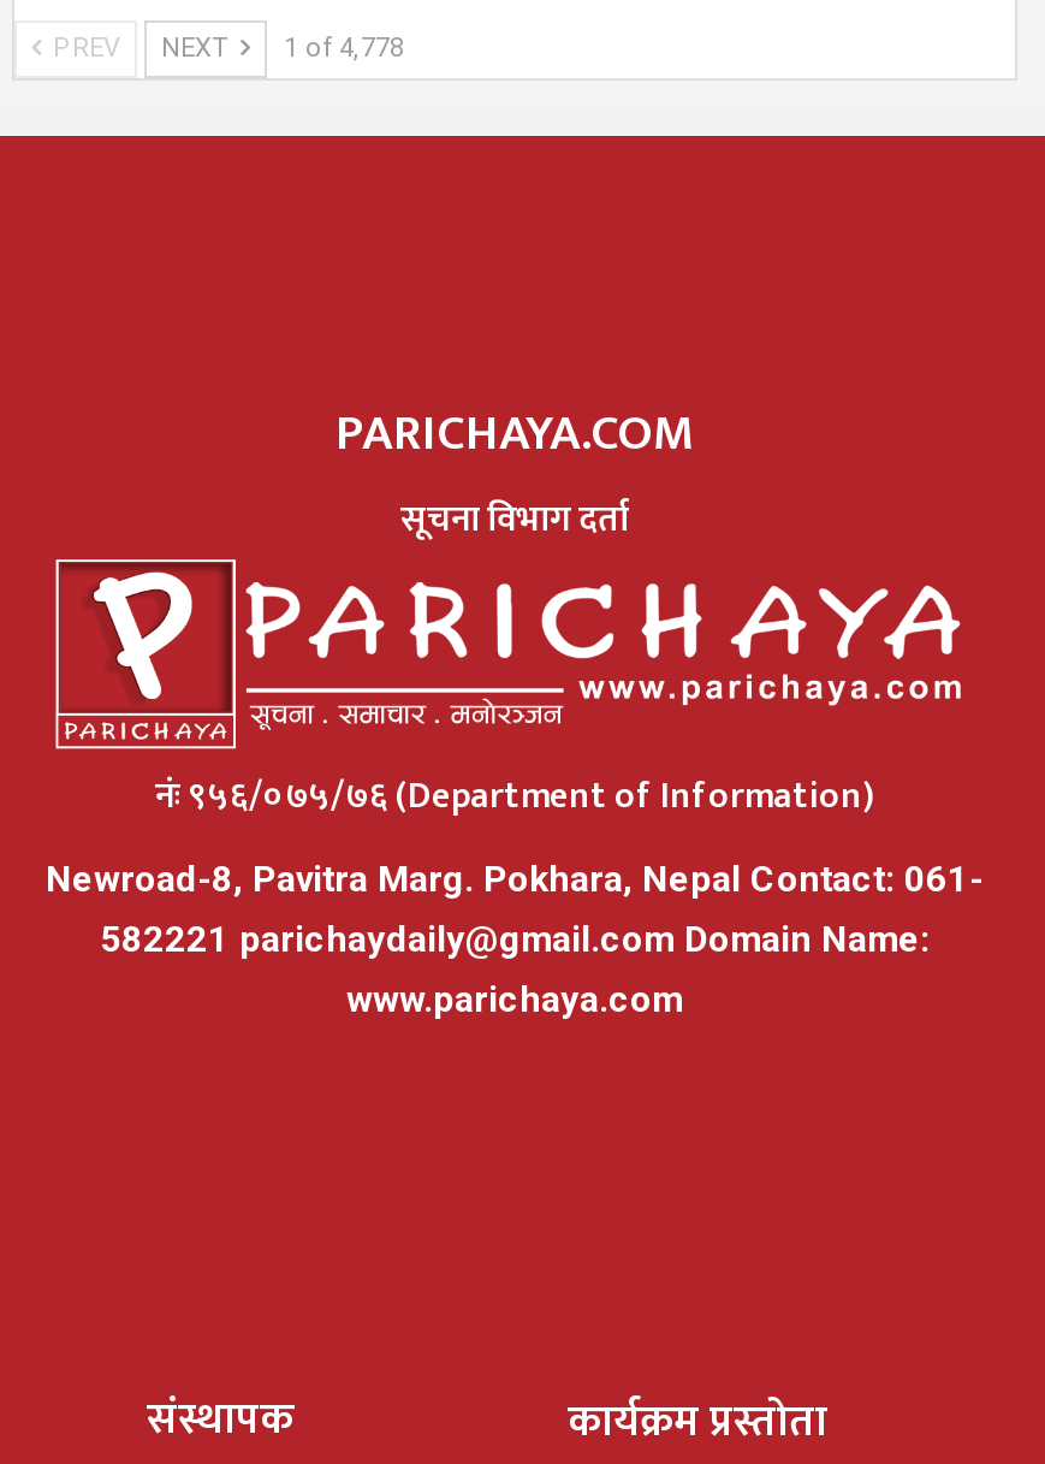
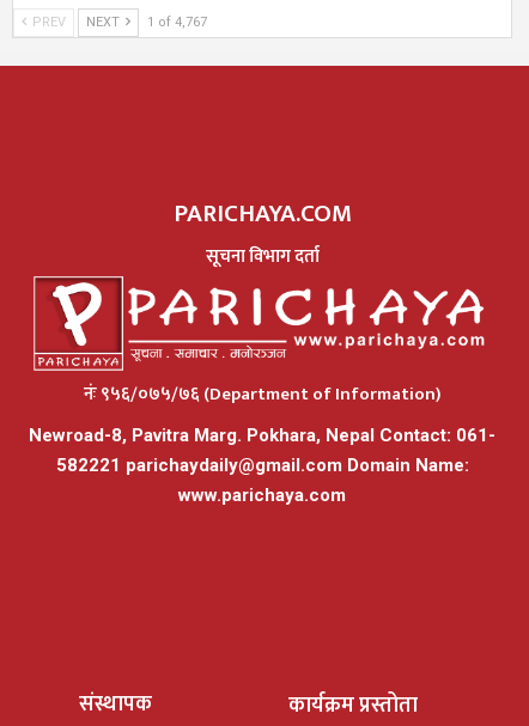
[46,33,404,64] PREV NEXT 1 of 4,778 -> [29,15,207,30] PREV NEXT 1 of 4,767

